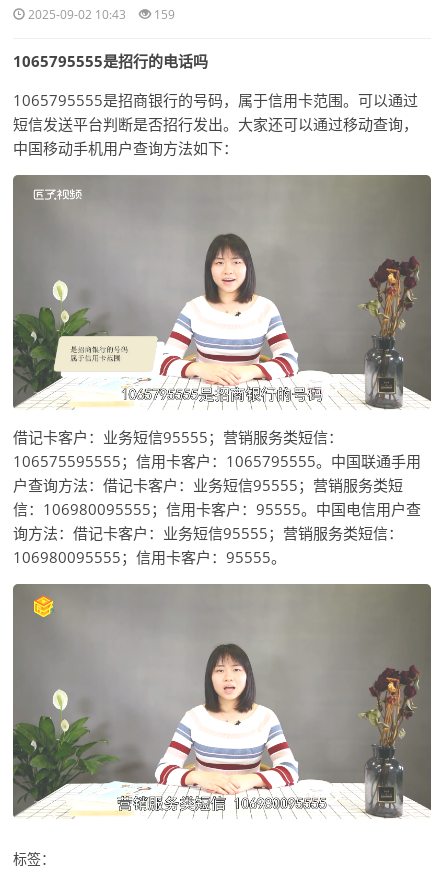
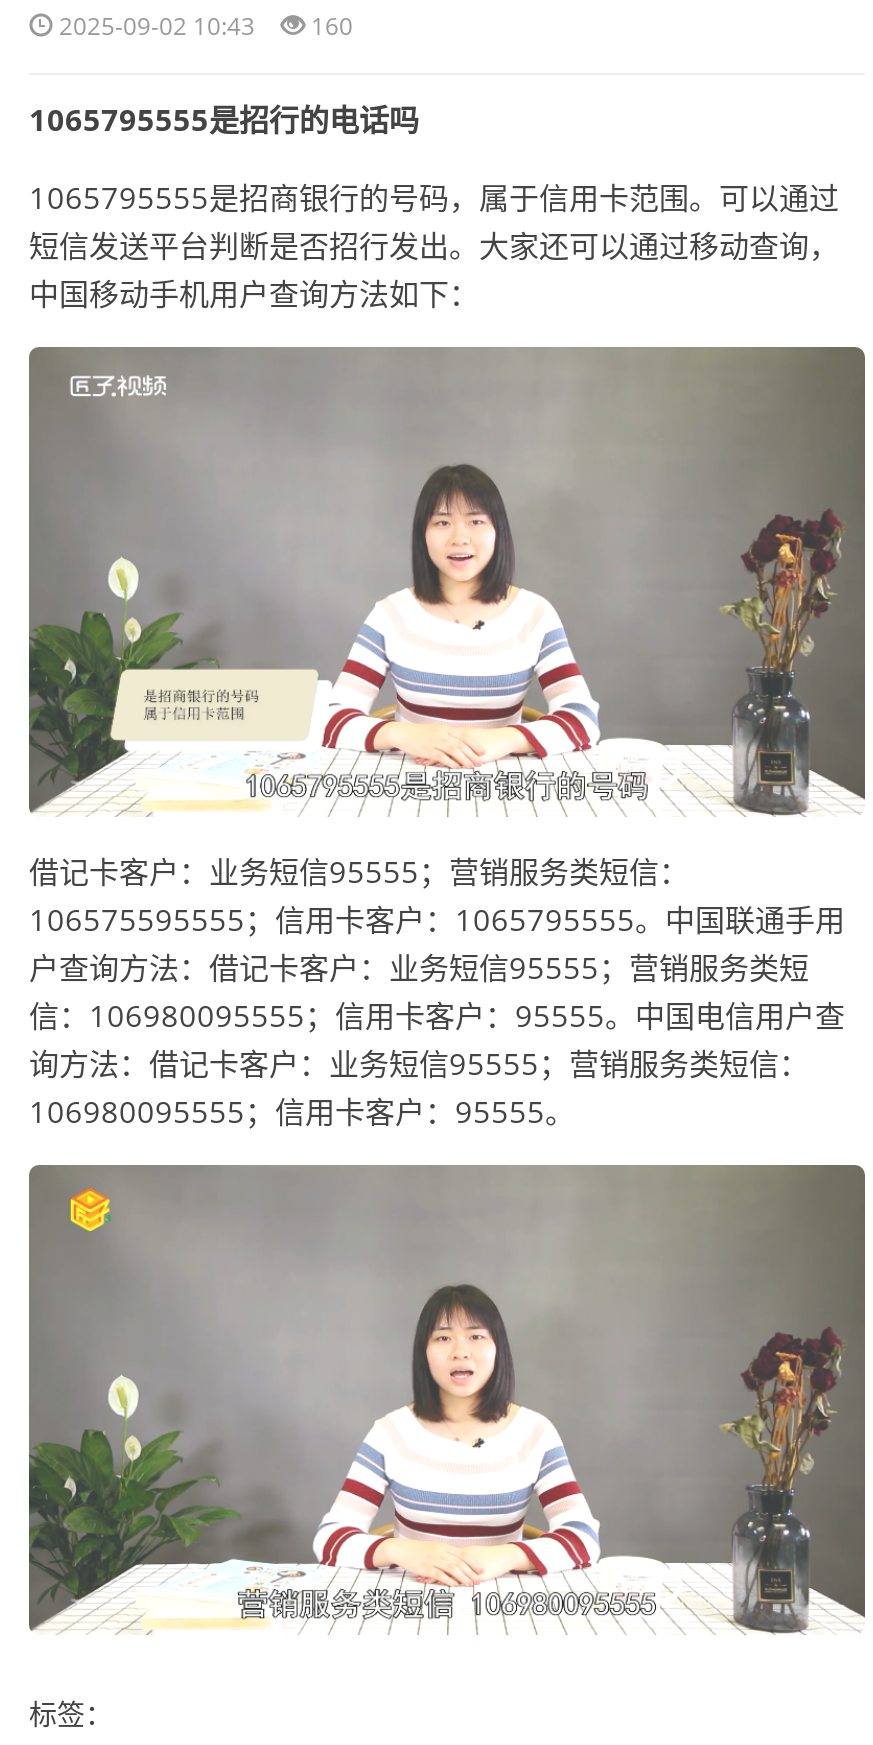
[25,6,175,23] 2025-09-02 10:43 159 -> [53,9,353,43] 2025-09-02 10:43 160

